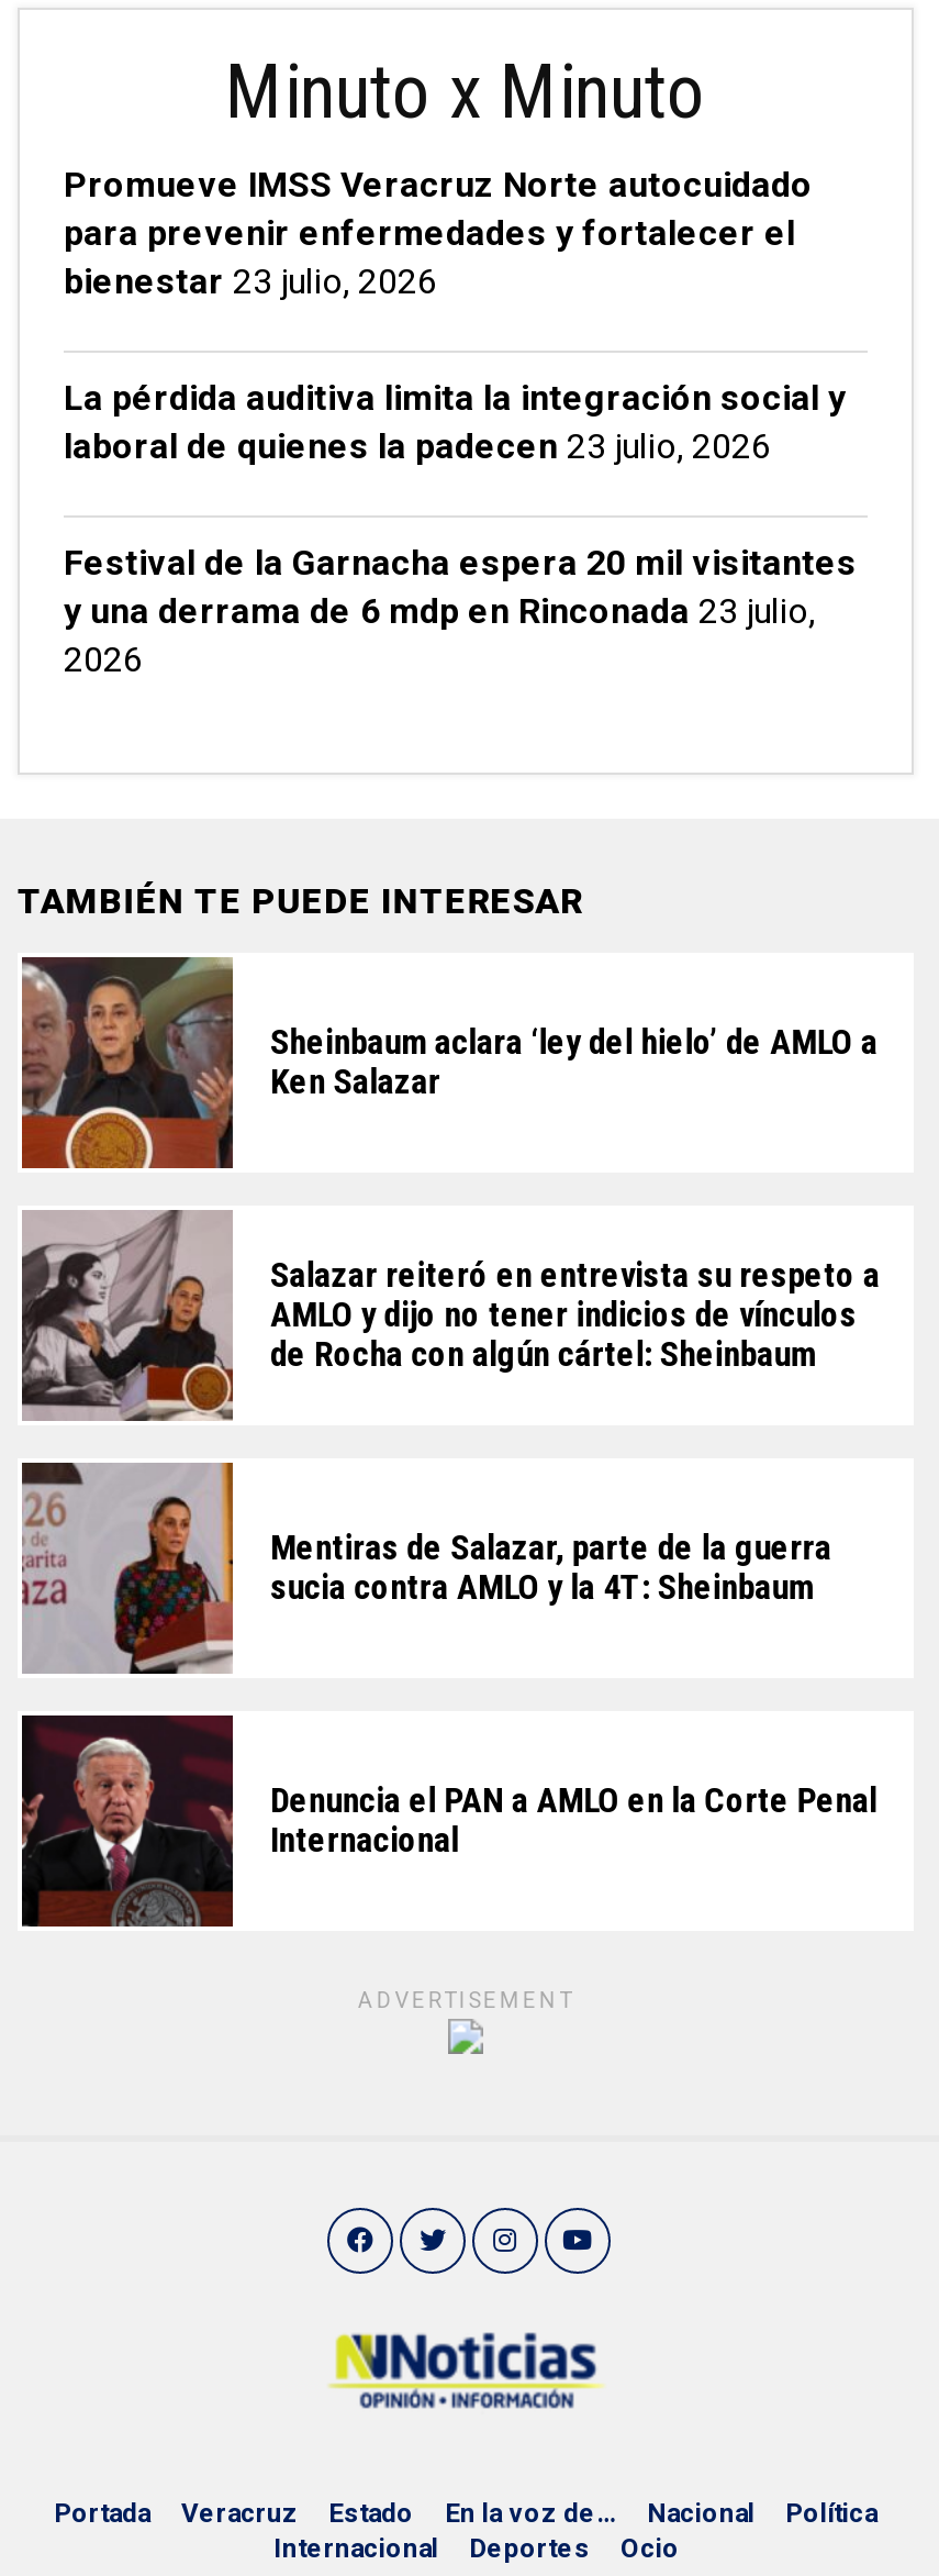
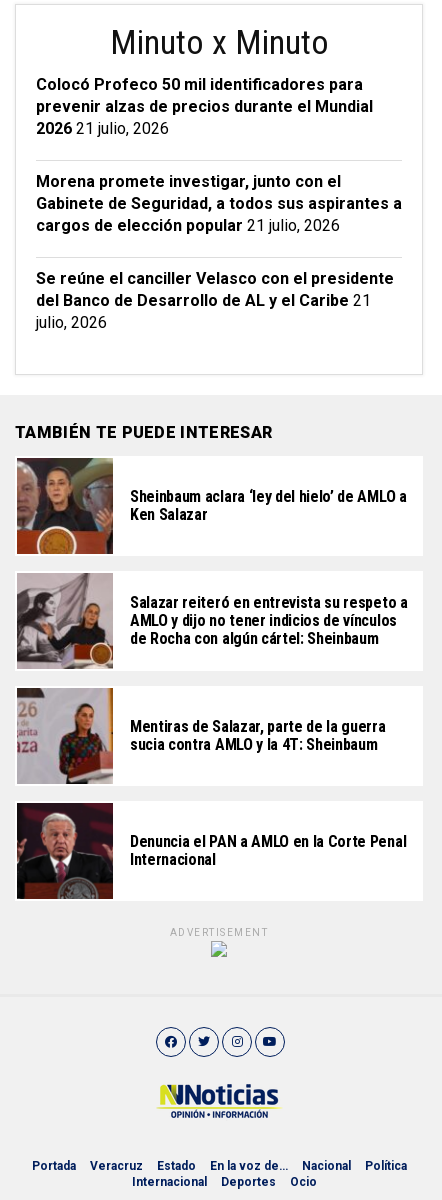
[64,164,813,303] Promueve IMSS Veracruz Norte autocuidado | para prevenir enfermedades y fortalecer el | bienestar 23 julio, 2026 -> [36,75,373,138] Colocó Profeco 50 mil identificadores para | prevenir alzas de precios durante el Mundial | 2026 21 julio, 2026
[64,378,846,468] La pérdida auditiva limita la integración social y | laboral de quienes la padecen 23 julio, 2026 -> [36,172,402,235] Morena promete investigar, junto con el | Gabinete de Seguridad, a todos sus aspirantes a | cargos de elección popular 21 julio, 2026
[64,542,857,681] Festival de la Garnacha espera 20 mil visitantes | y una derrama de 6 mdp en Rinconada 23 julio, | 2026 -> [36,269,394,332] Se reúne el canciller Velasco con el presidente | del Banco de Desarrollo de AL y el Caribe 21 | julio, 2026

